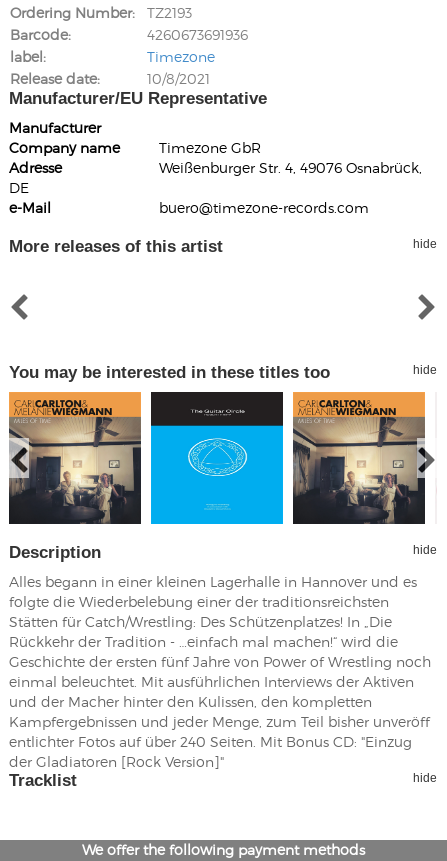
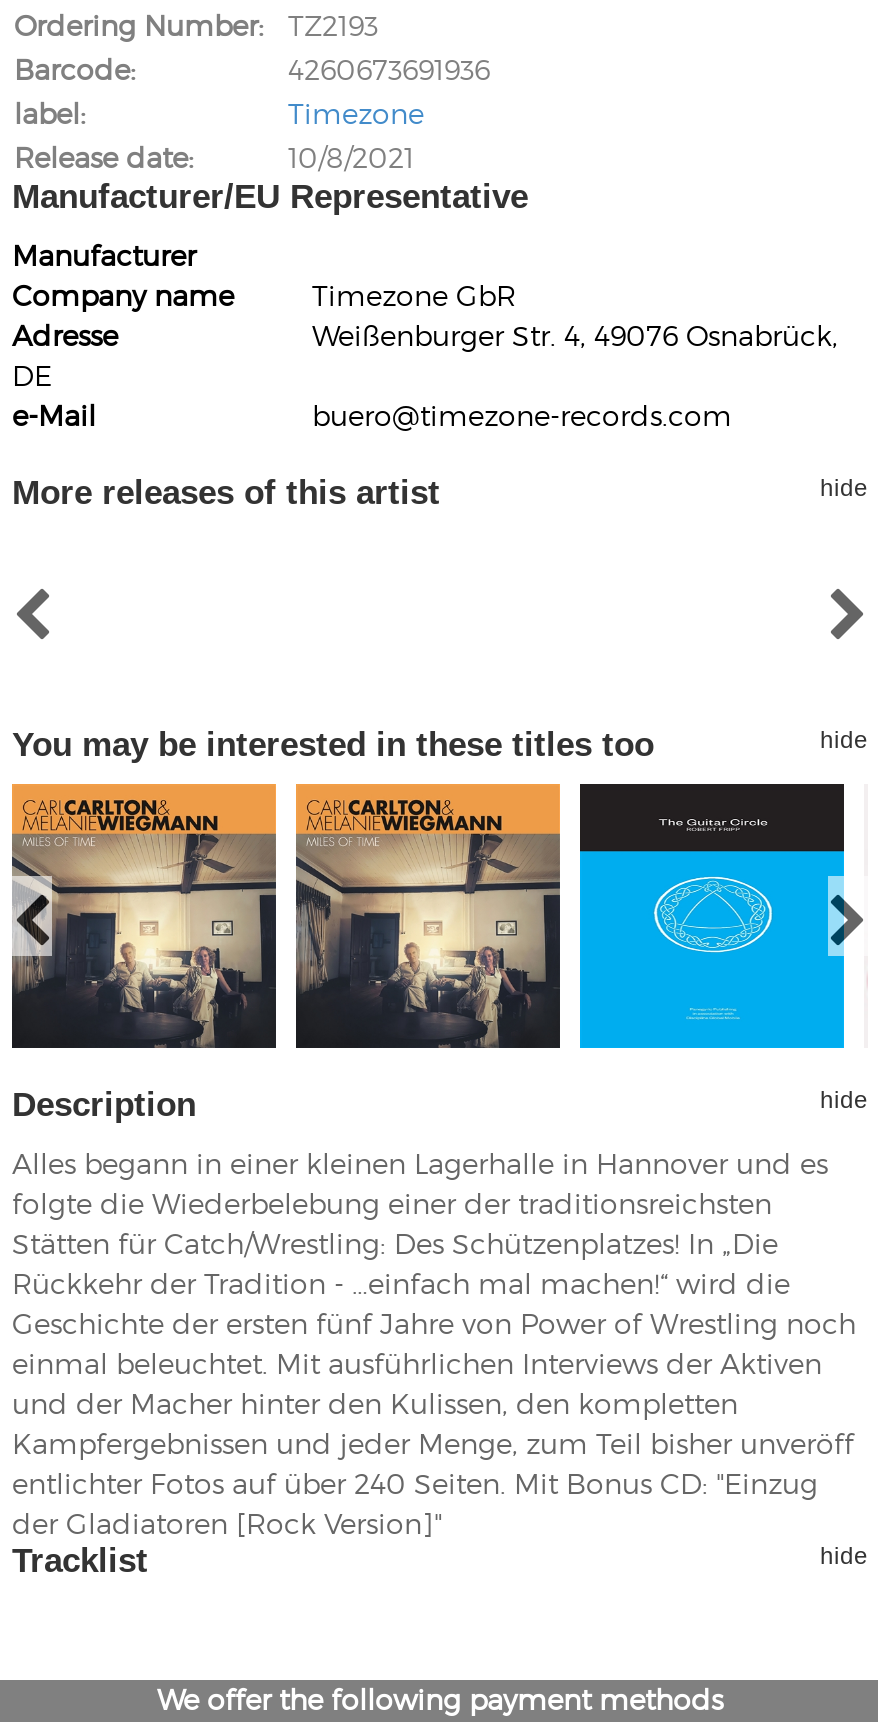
[150,391,284,525] [image] -> [294,782,562,1050] [image]
[292,391,426,525] [image] -> [578,782,846,1050] [image]

